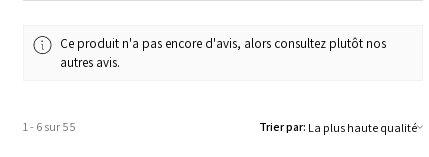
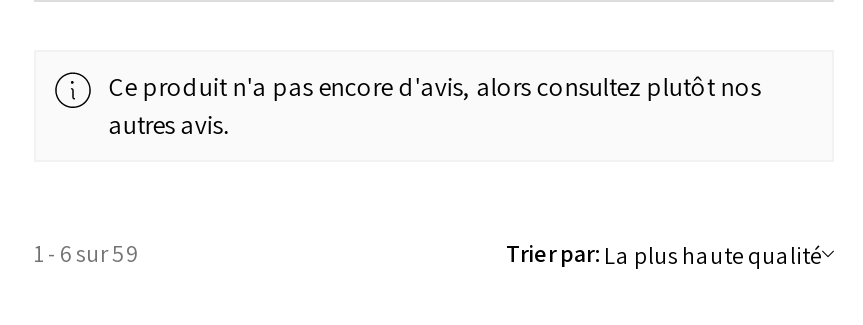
[23,119,76,134] 1 - 6 sur 55 -> [34,239,138,269] 1 - 6 sur 59

